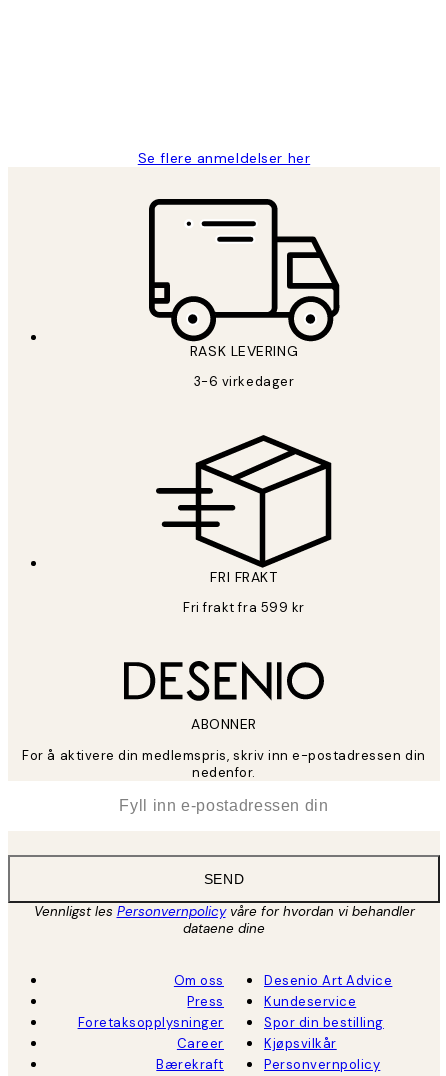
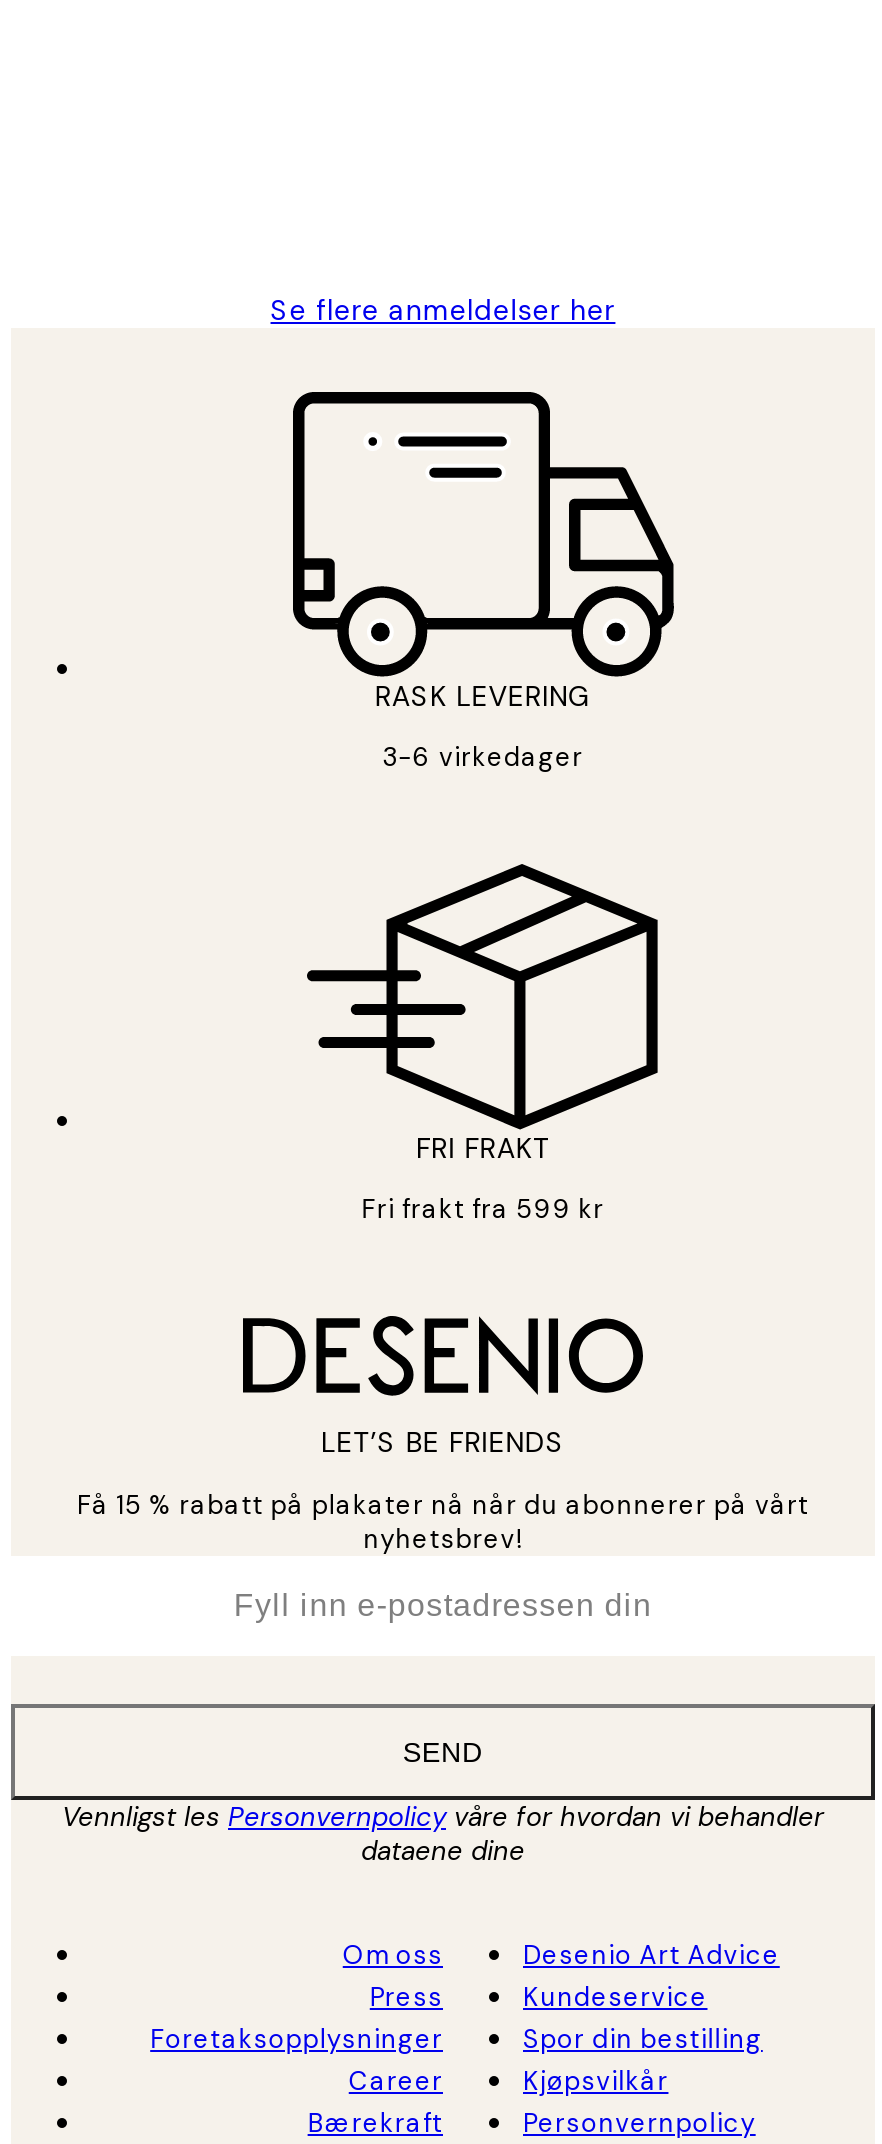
[191,715,257,733] ABONNER -> [321,1423,565,1459] LET’S BE FRIENDS
[22,747,426,781] For å aktivere din medlemspris, skriv inn e-postadressen din | nedenfor. -> [77,1487,809,1555] Få 15 % rabatt på plakater nå når du abonnerer på vårt | nyhetsbrev!

